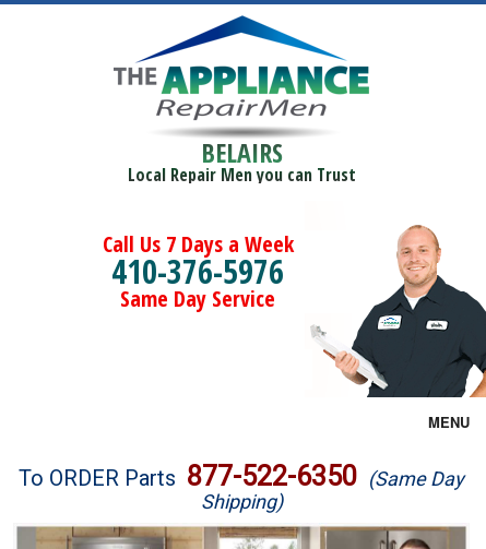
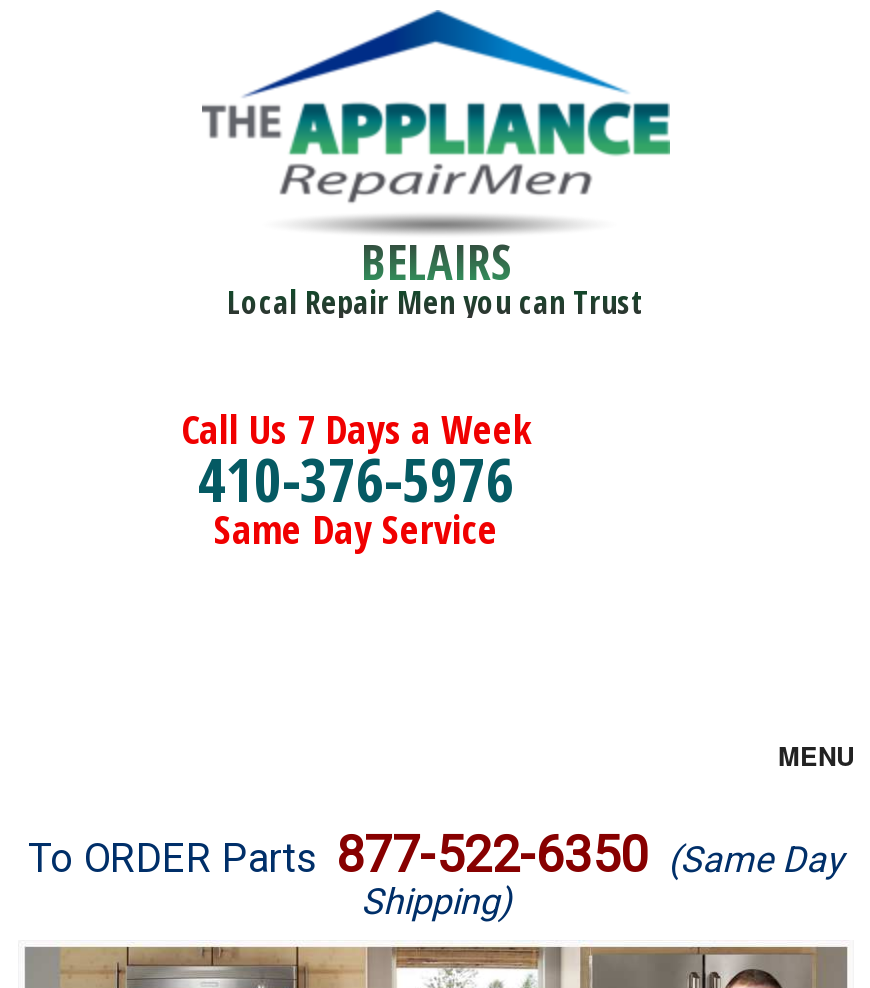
[311,224,483,398] [image] -> none

